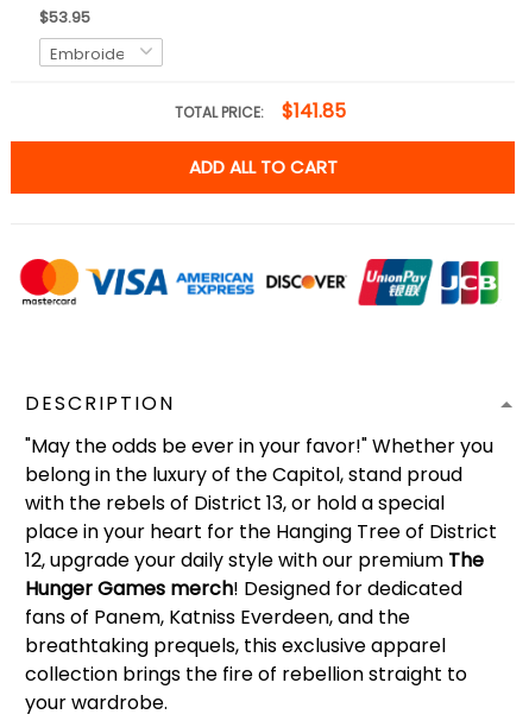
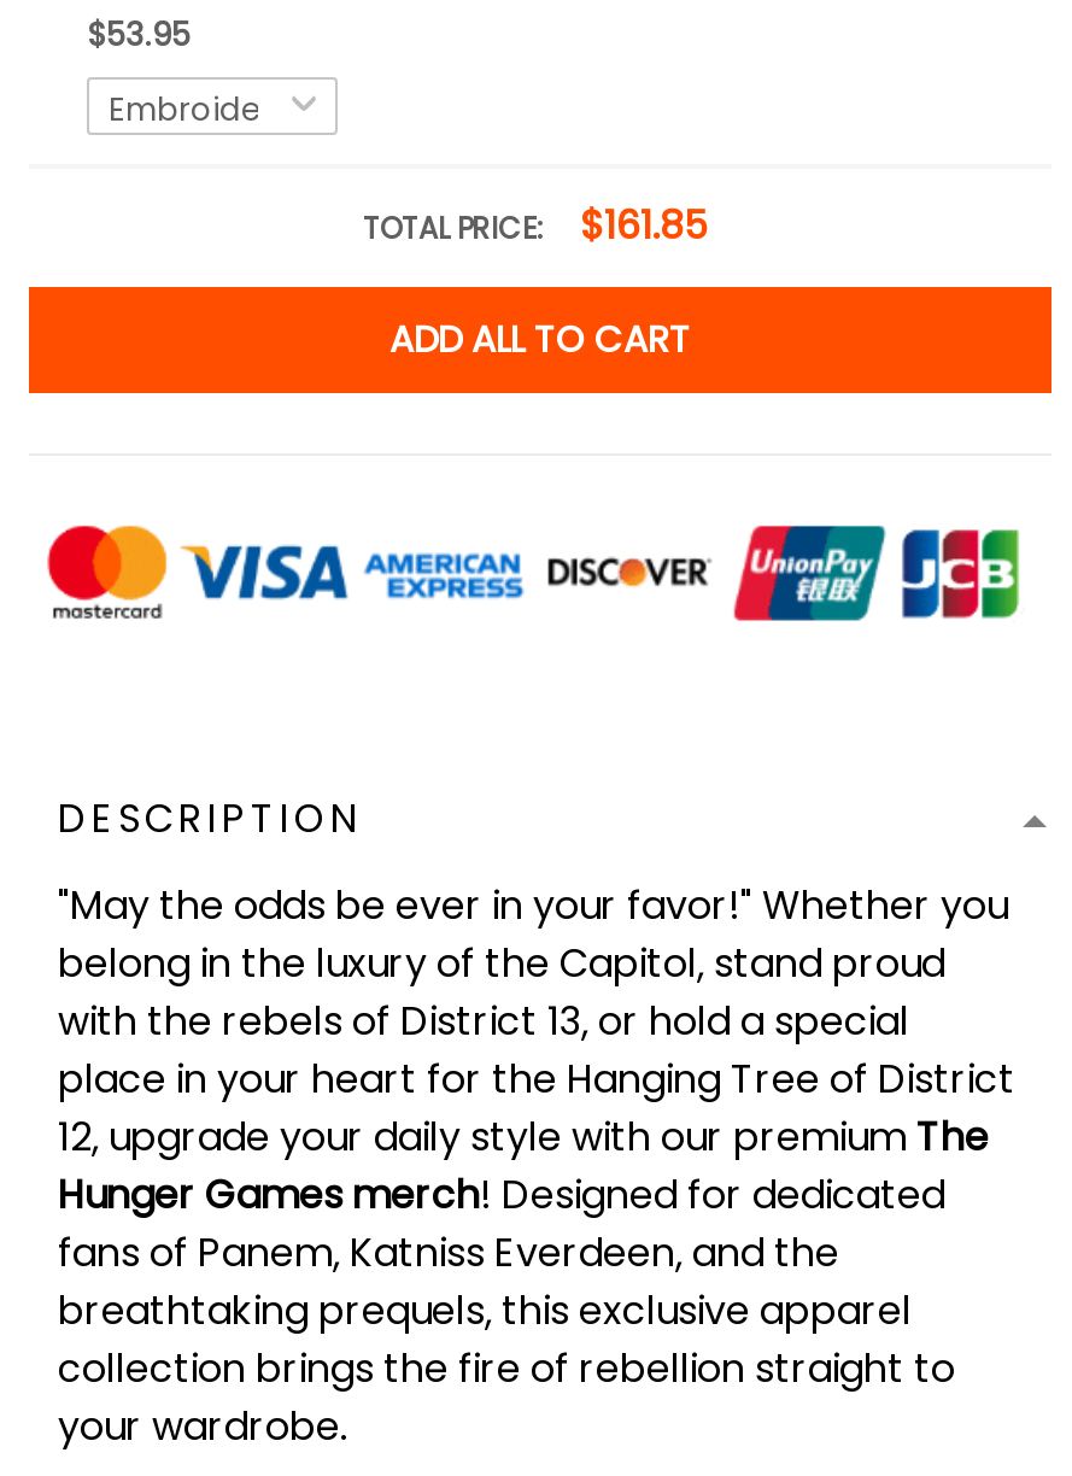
[175,98,346,125] TOTAL PRICE: $141.85 -> [363,198,708,254] TOTAL PRICE: $161.85

